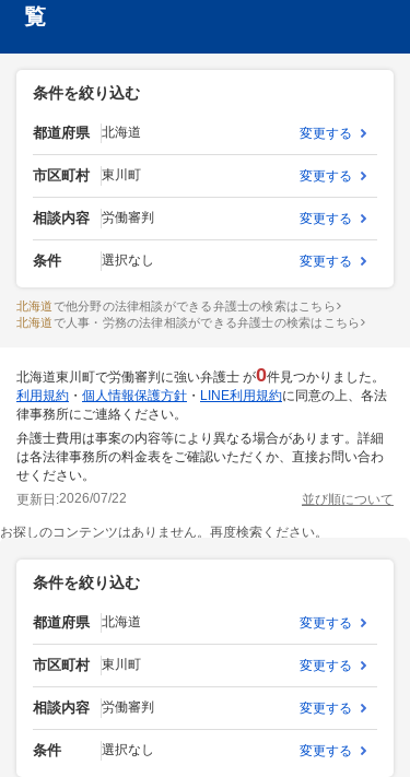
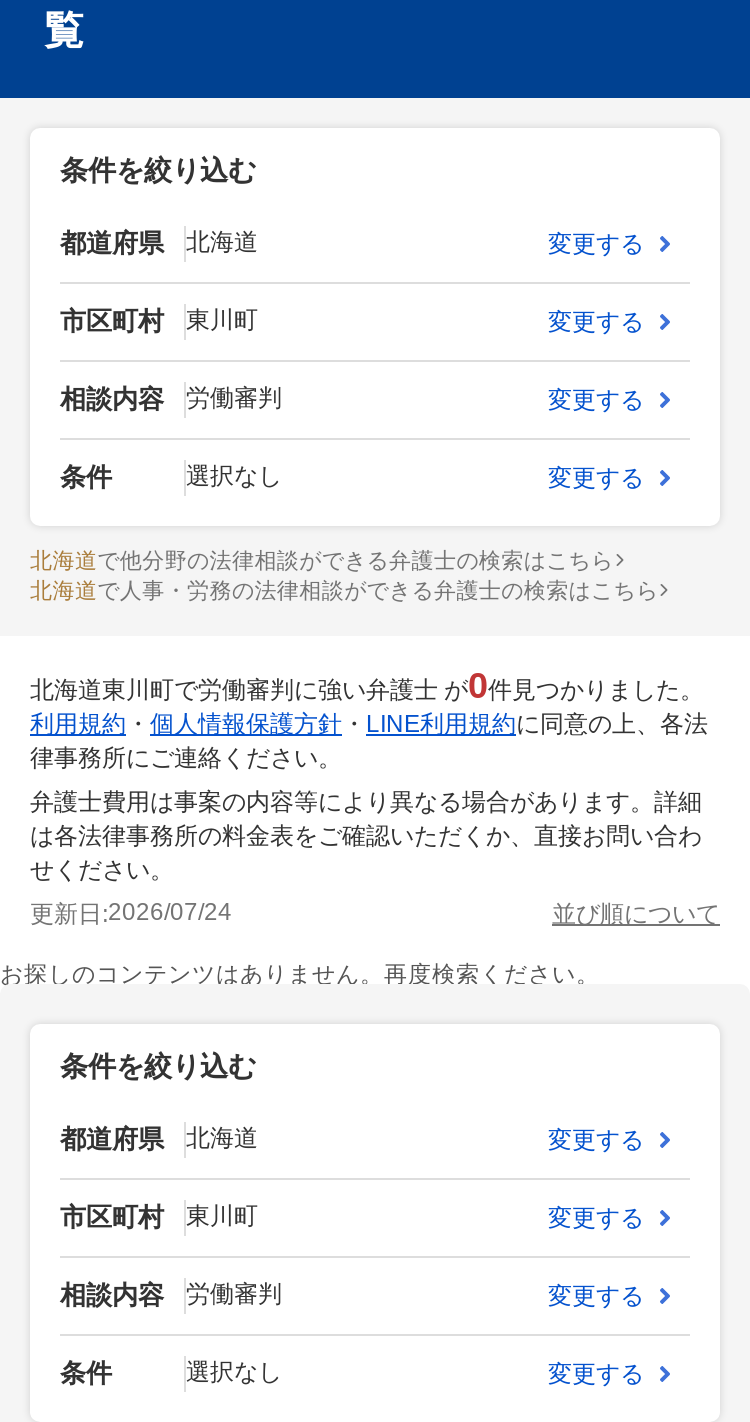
[16,491,127,507] 更新日: 2026/07/22 -> [30,898,232,928] 更新日: 2026/07/24

